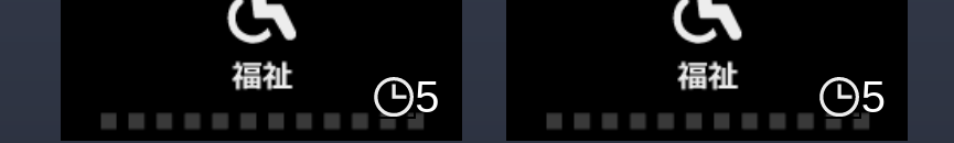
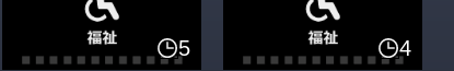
[861,72,885,121] 5 -> [399,36,411,60] 4

